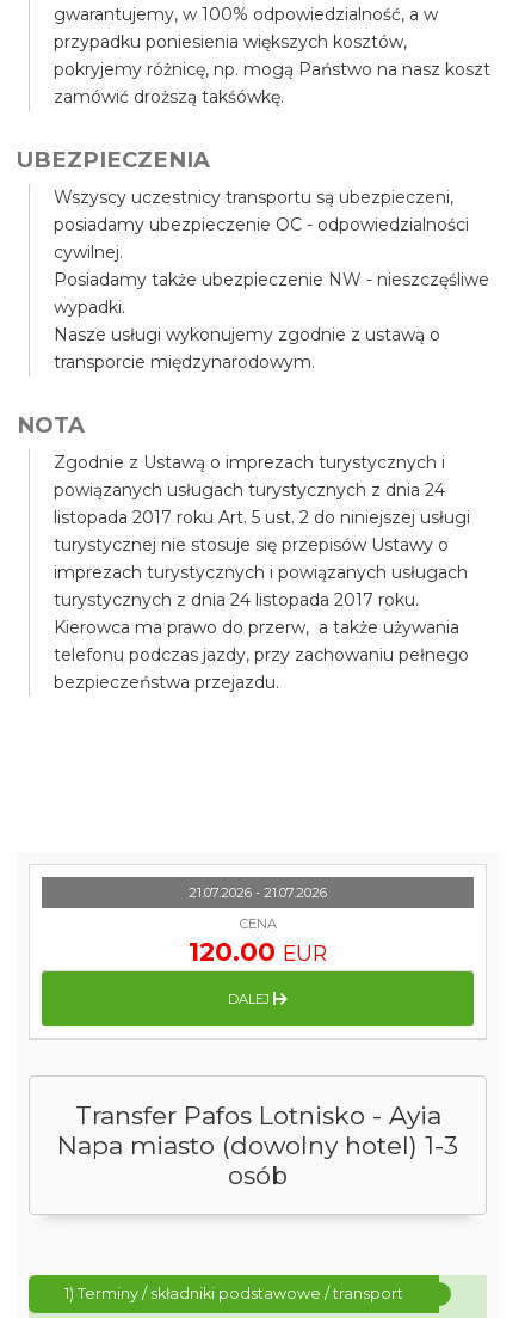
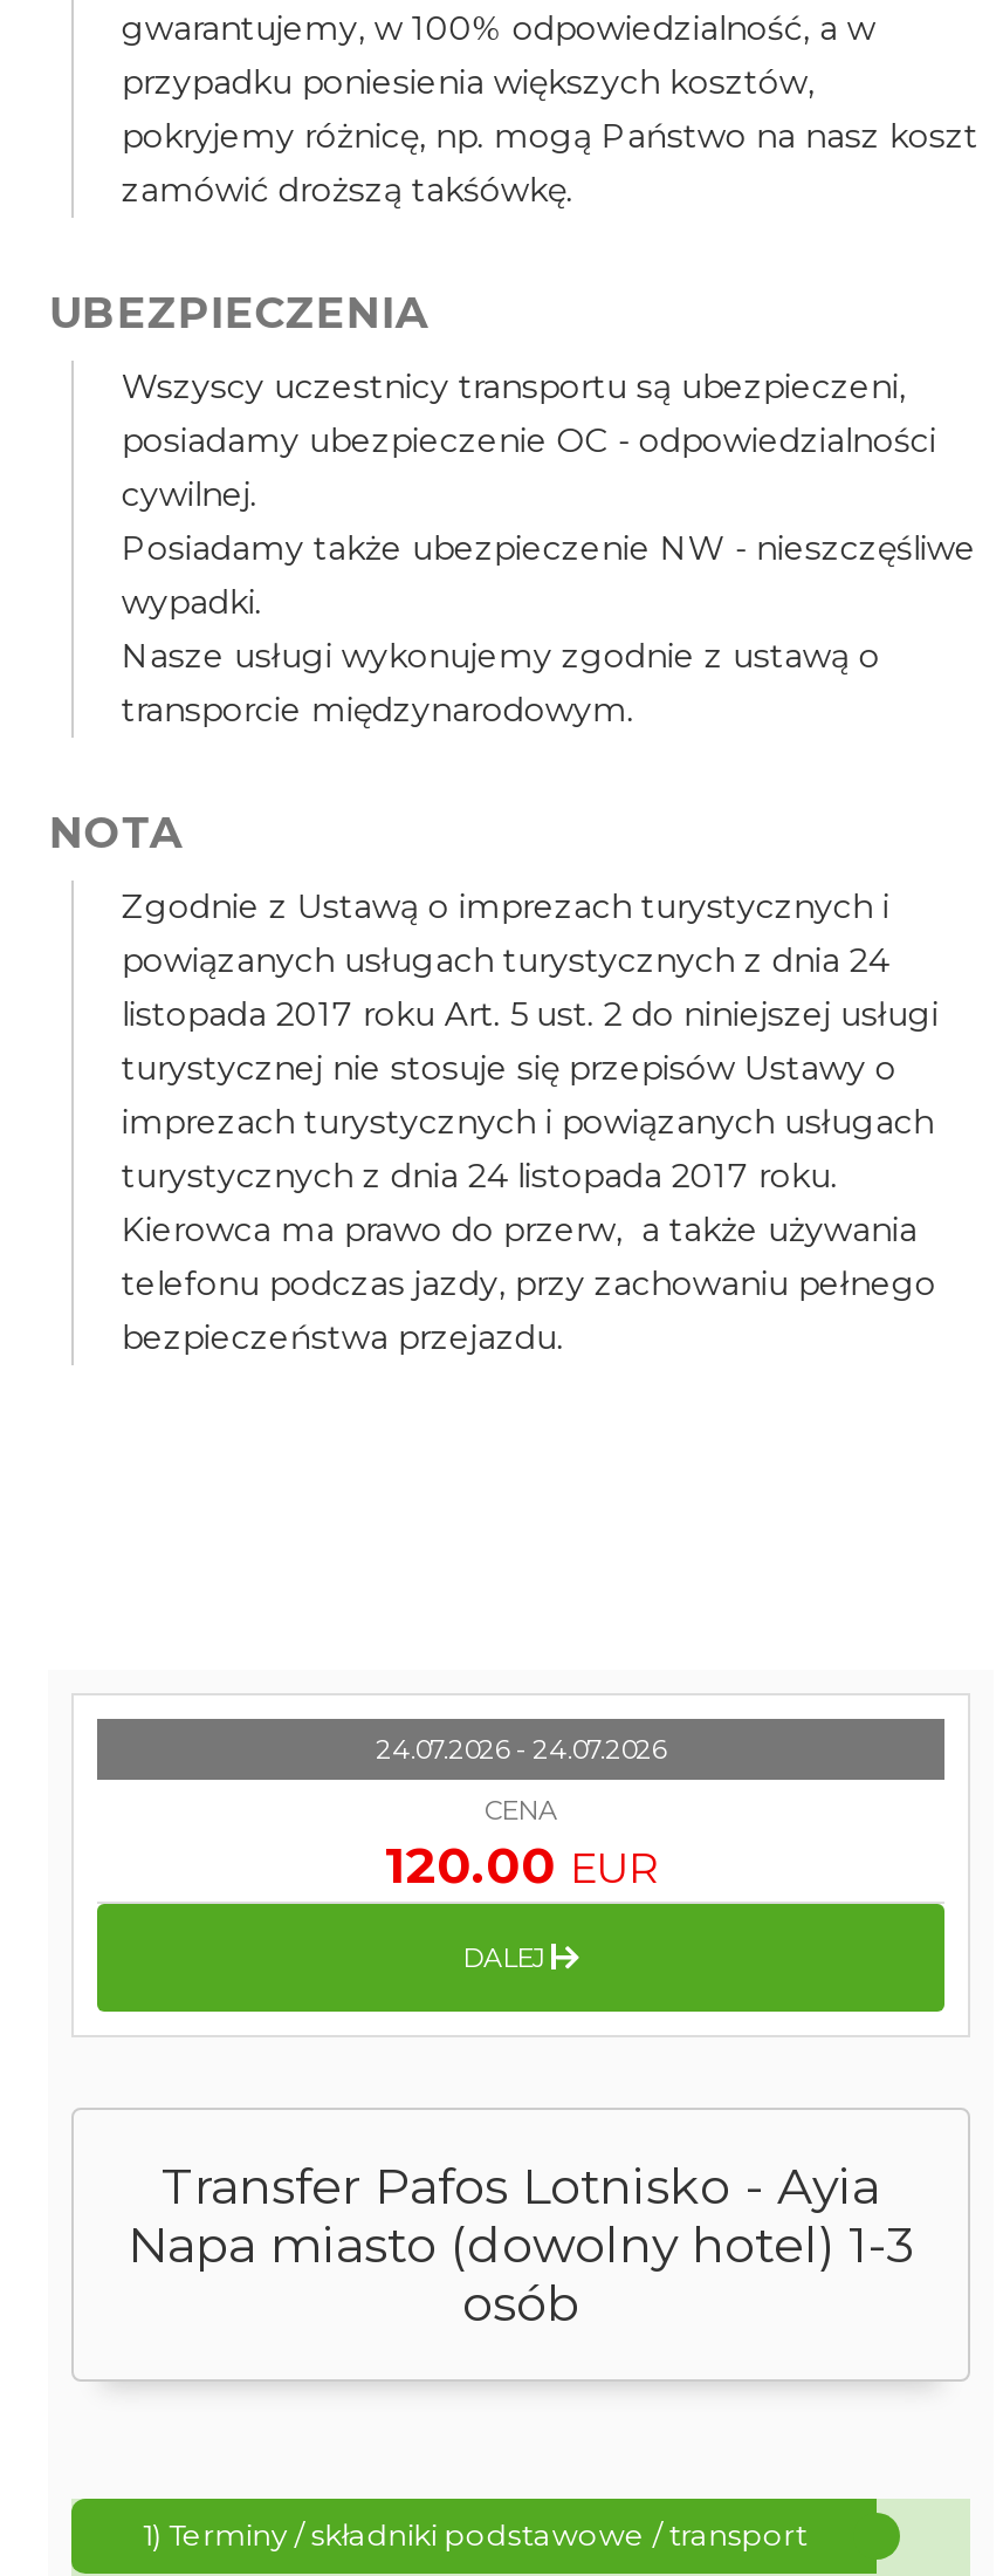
[189,884,327,901] 21.07.2026 - 21.07.2026 -> [376,1733,666,1766] 24.07.2026 - 24.07.2026

